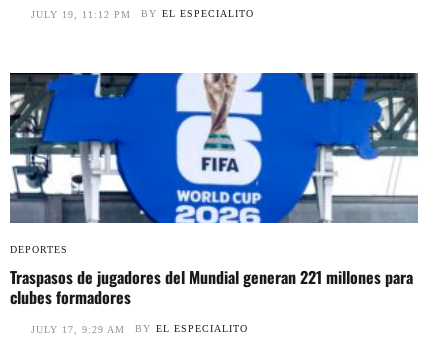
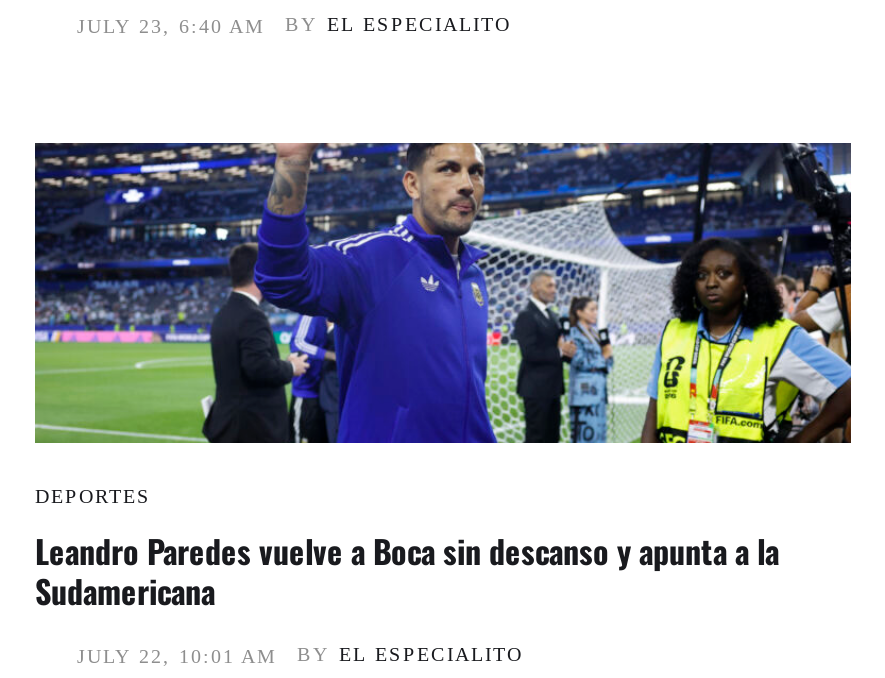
[31,8,254,20] JULY 19, 11:12 PM BY EL ESPECIALITO -> [77,13,511,37] JULY 23, 6:40 AM BY EL ESPECIALITO
[10,72,419,224] [image] -> [33,140,853,446] [image]
[10,265,413,309] Traspasos de jugadores del Mundial generan 221 millones para | clubes formadores -> [35,527,779,615] Leandro Paredes vuelve a Boca sin descanso y apunta a la | Sudamericana
[31,323,248,335] JULY 17, 9:29 AM BY EL ESPECIALITO -> [77,643,523,667] JULY 22, 10:01 AM BY EL ESPECIALITO

